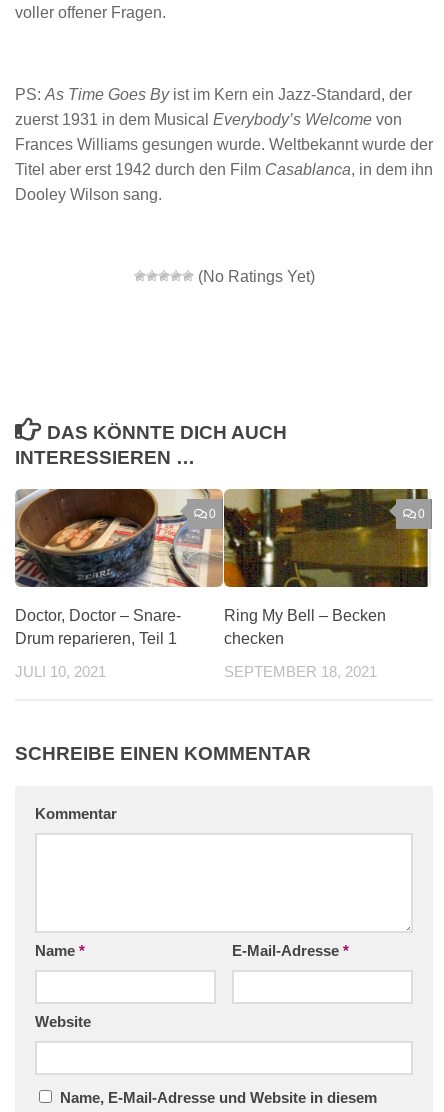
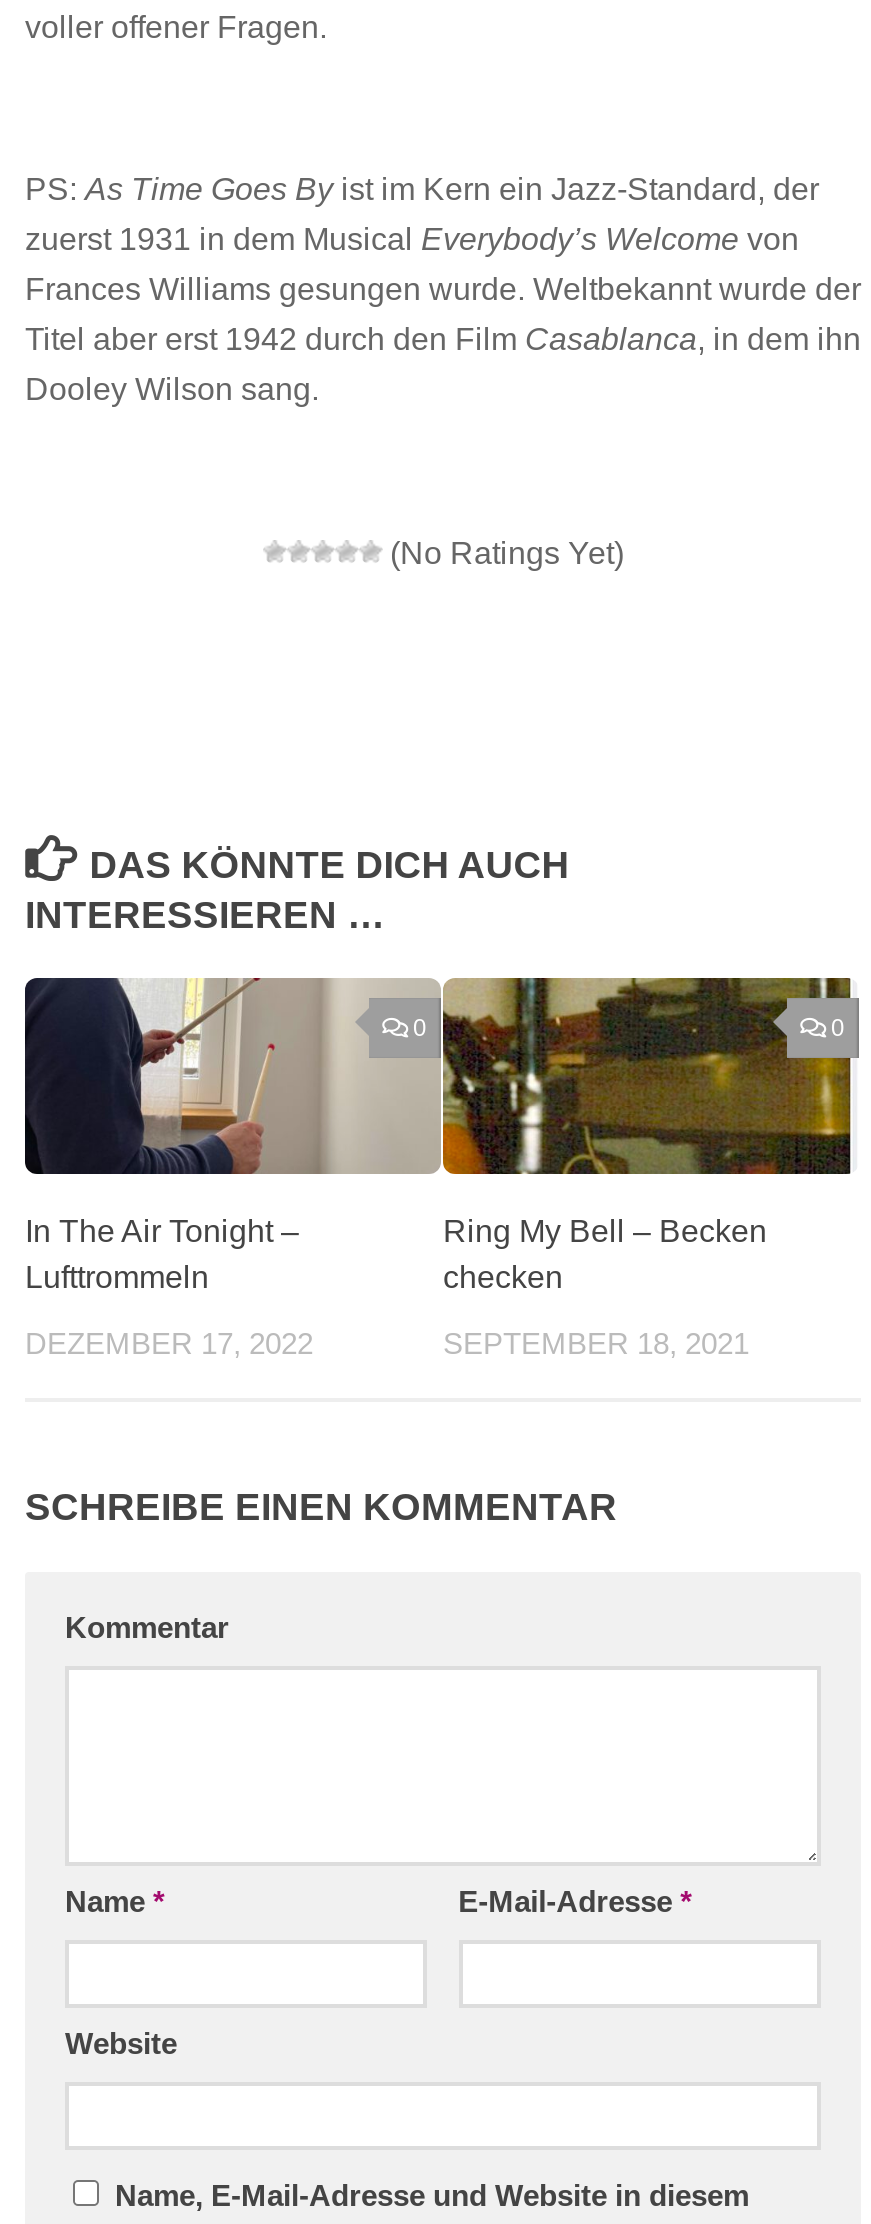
[14,488,223,647] [image] | Doctor, Doctor – Snare- | Drum reparieren, Teil 1 -> [23,976,441,1294] [image] | In The Air Tonight – | Lufttrommeln
[15,664,106,680] JULI 10, 2021 -> [25,1328,313,1360] DEZEMBER 17, 2022

